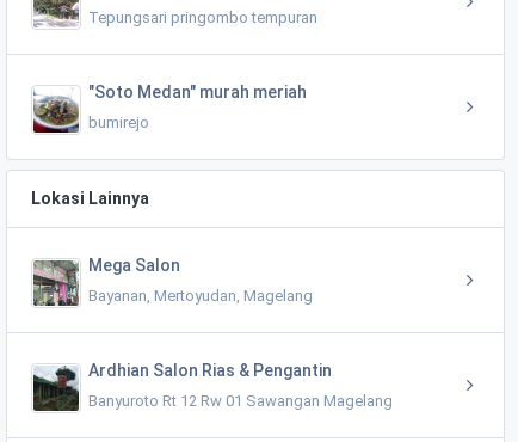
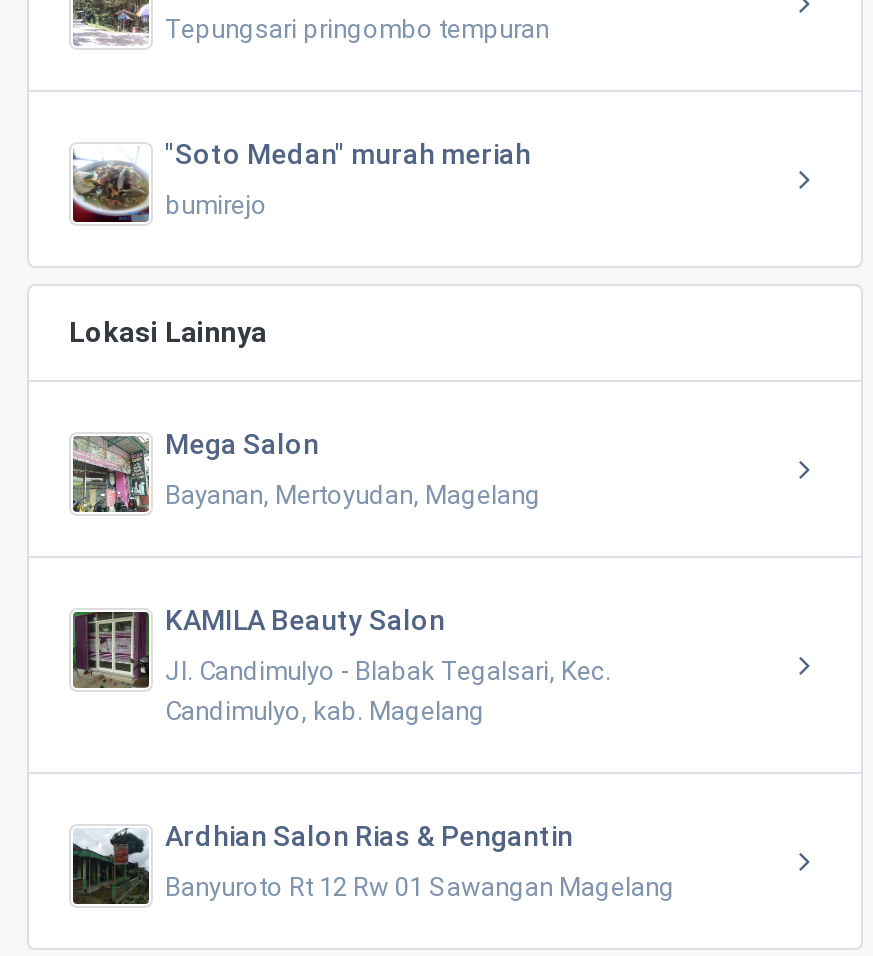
none -> [71,603,611,725] [image] | KAMILA Beauty Salon | Jl. Candimulyo - Blabak Tegalsari, Kec. | Candimulyo, kab. Magelang

